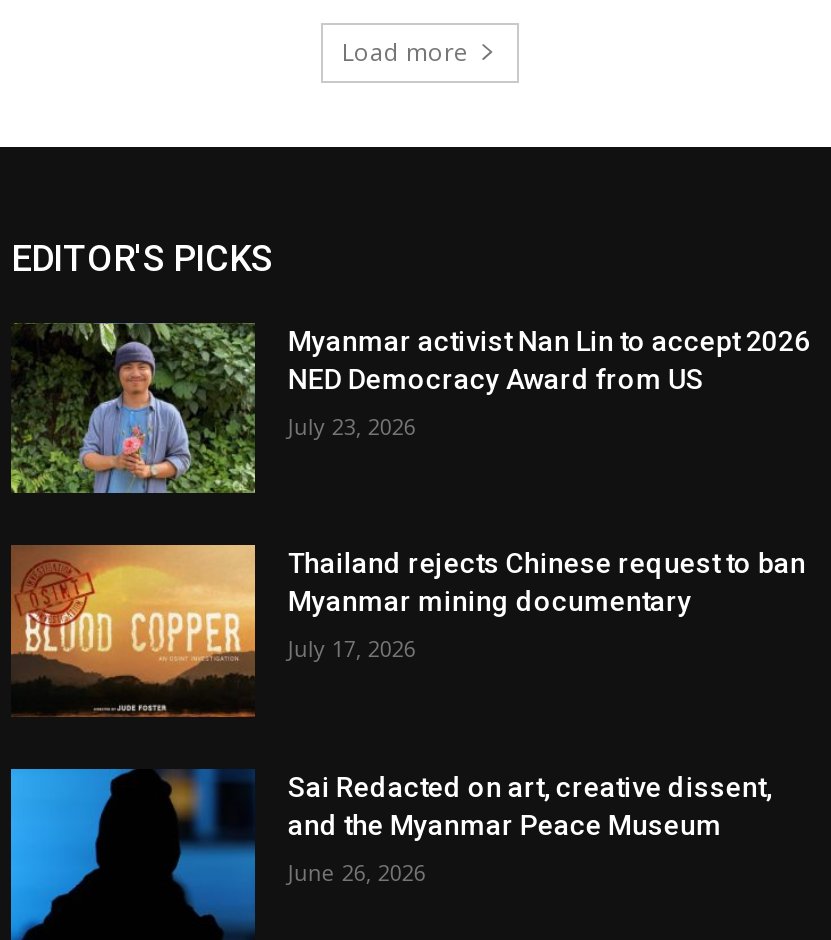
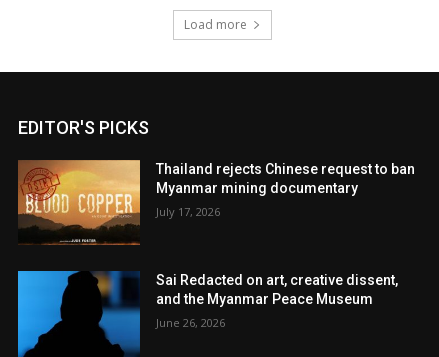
[9,321,810,493] [image] | Myanmar activist Nan Lin to accept 2026 | NED Democracy Award from US | July 23, 2026 -> none

